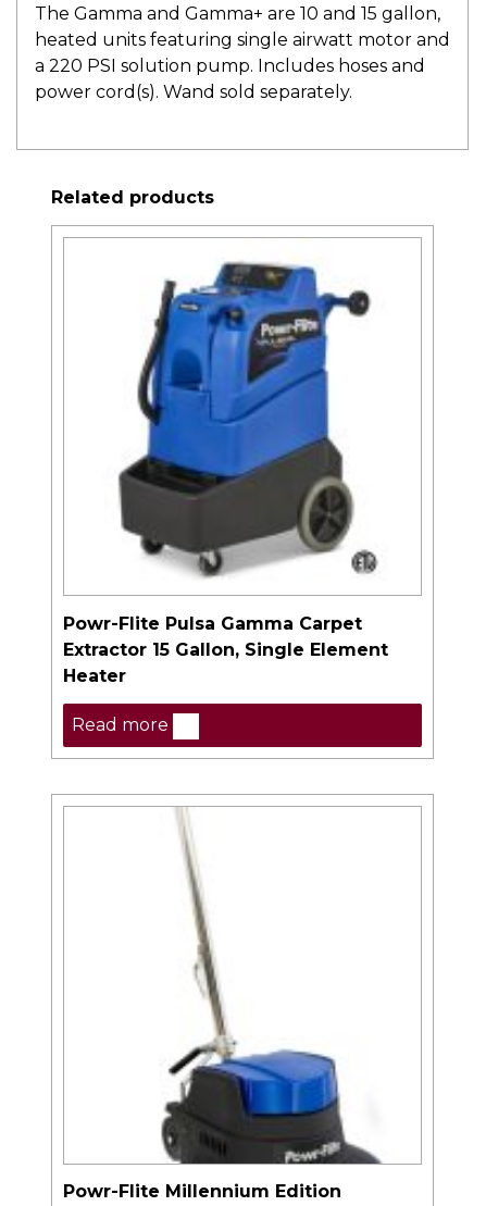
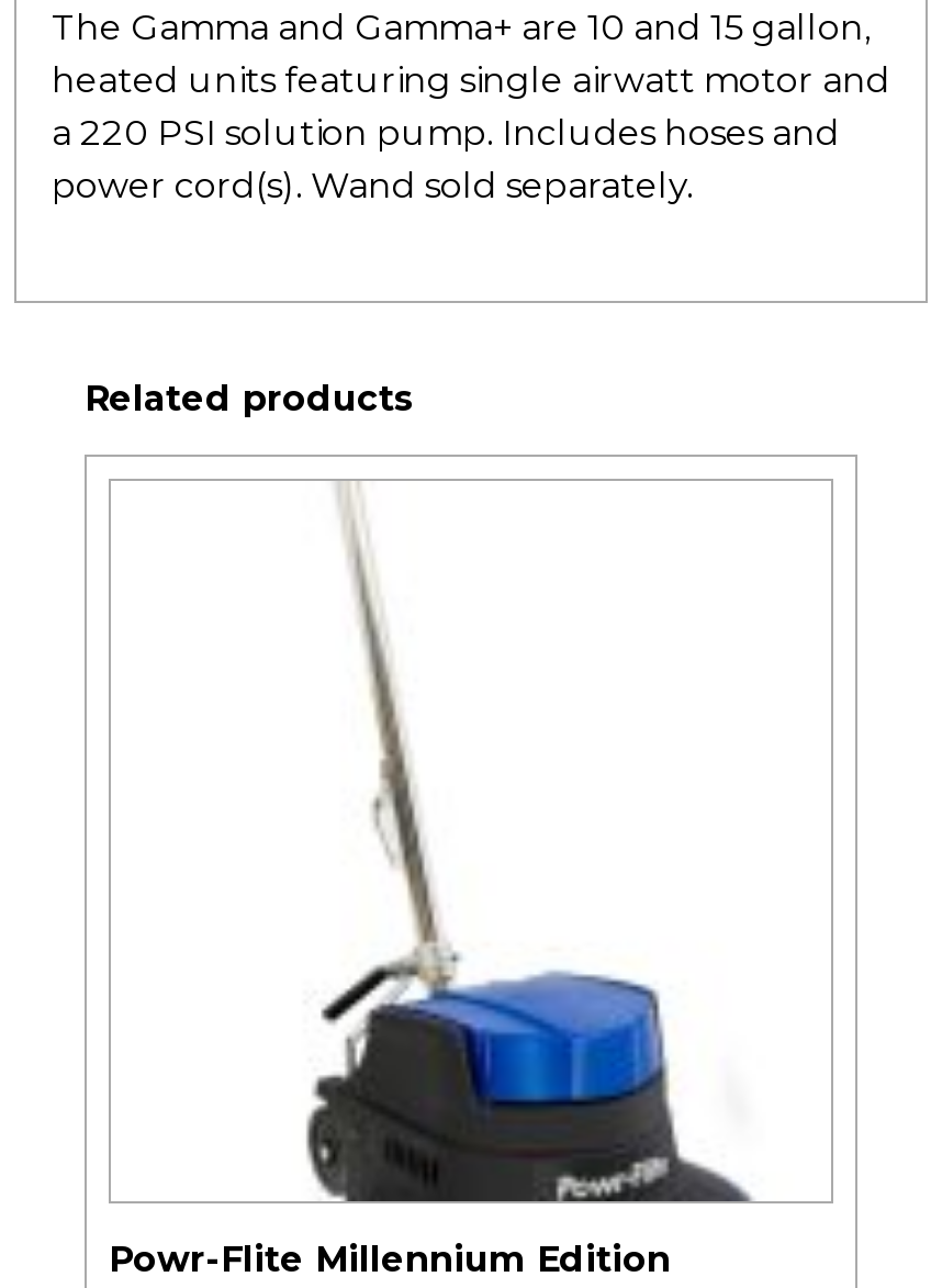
[63,261,388,735] [image] | Powr-Flite Pulsa Gamma Carpet | Extractor 15 Gallon, Single Element | Heater | Read more -> none

